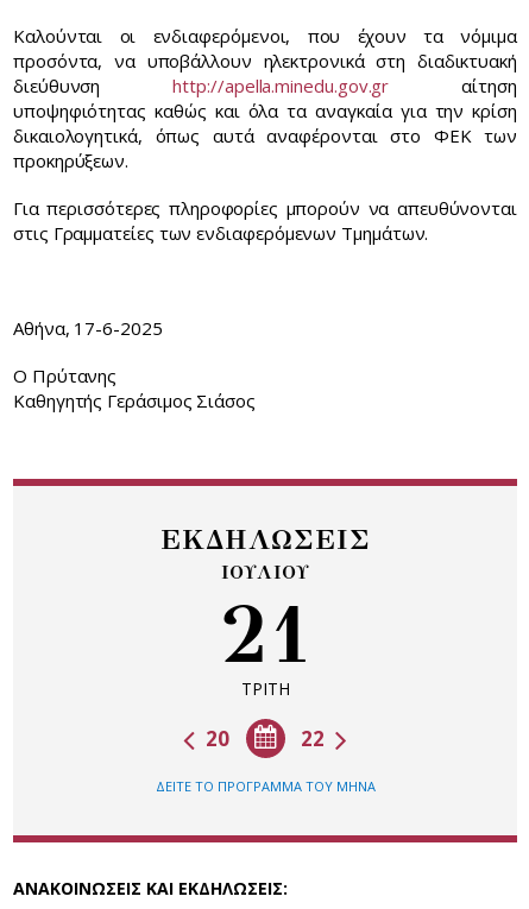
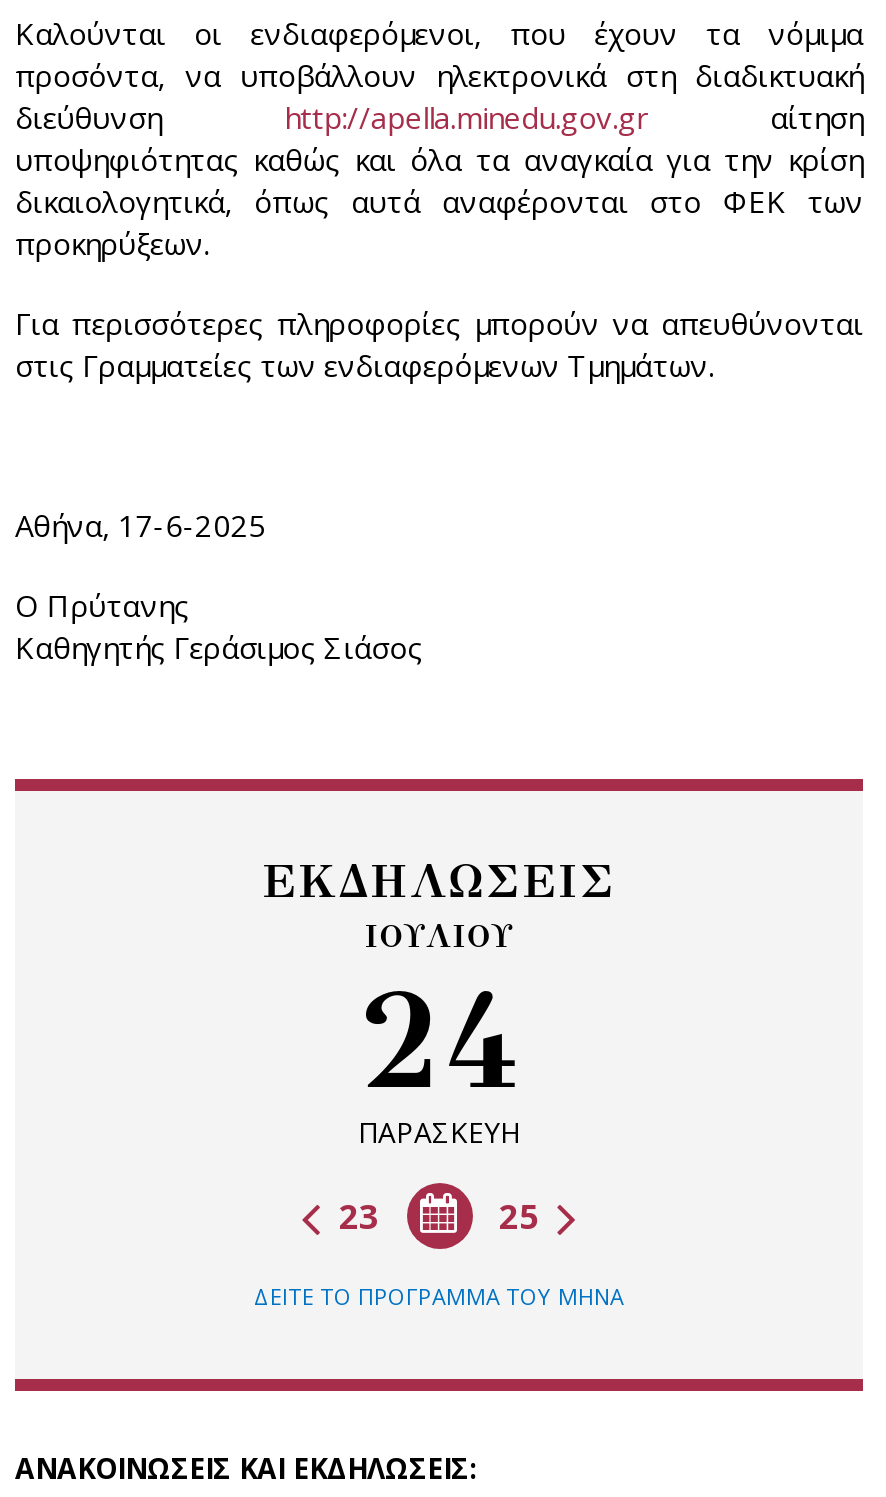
[219,586,311,700] 21 | ΤΡΙΤΗ -> [357,959,521,1151] 24 | ΠΑΡΑΣΚΕΥΗ
[201,725,329,752] 22 | 20 -> [331,1193,547,1239] 25 | 23

